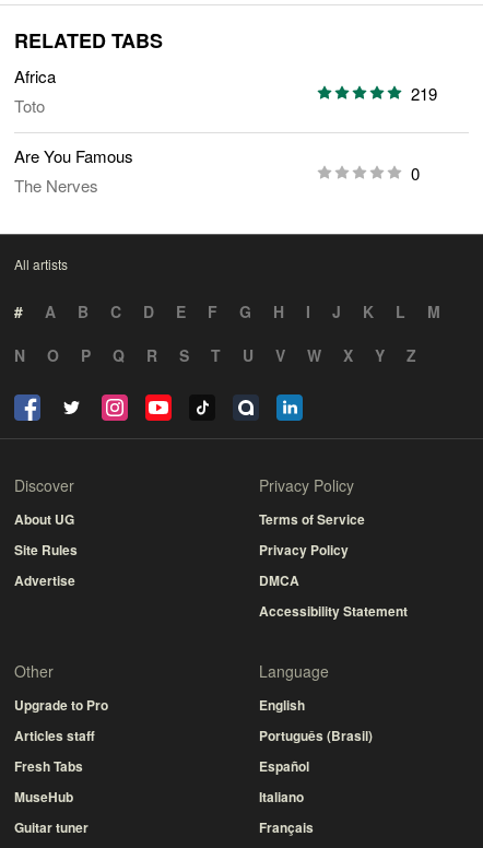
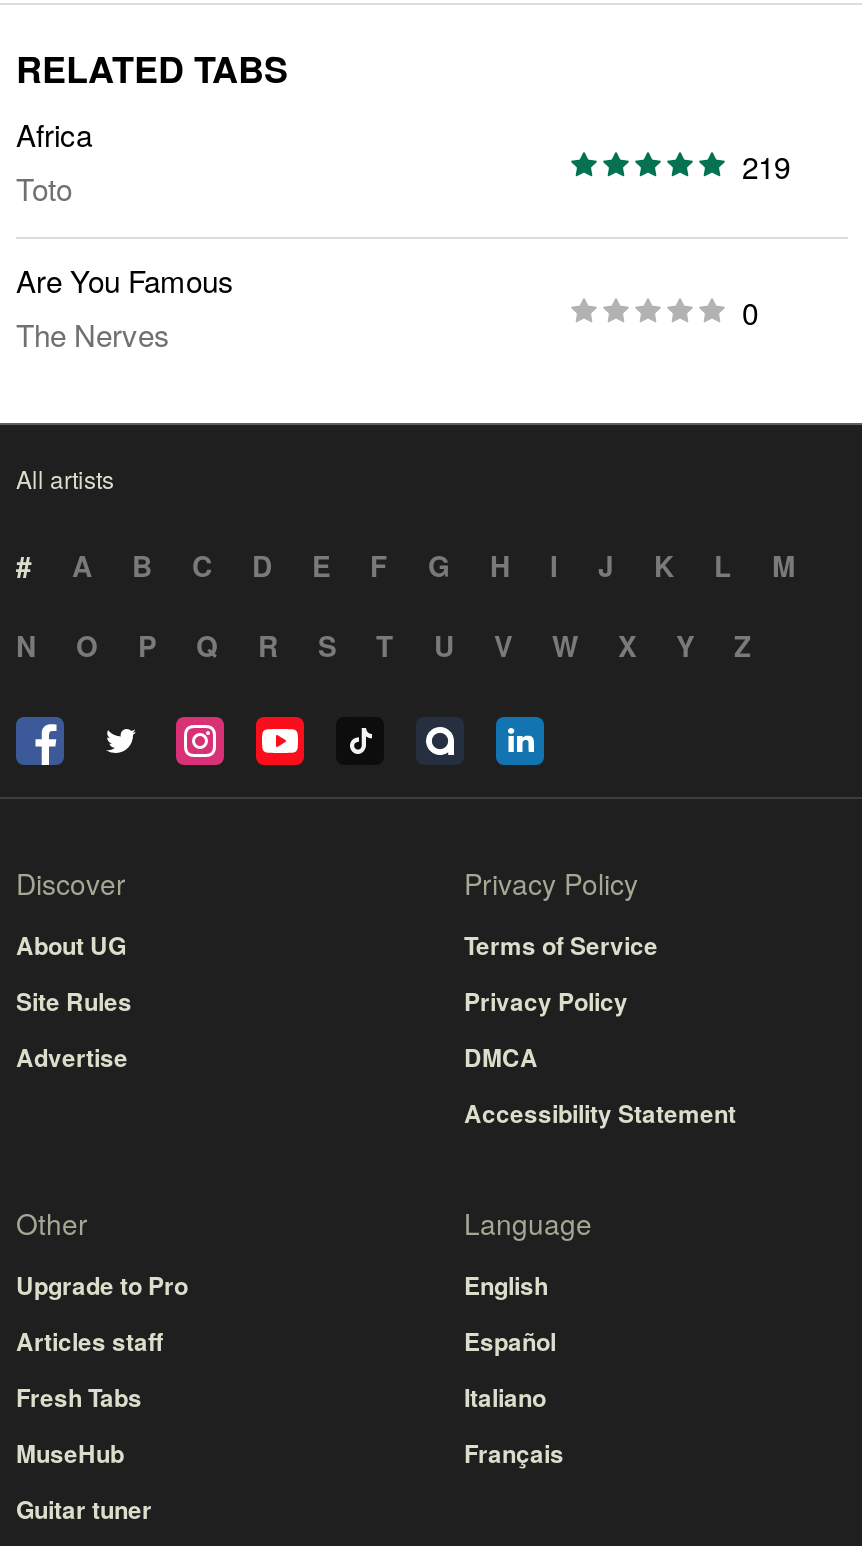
[259,726,373,745] Português (Brasil) -> none
moved [259,756,314,837] -> [464,1323,564,1471]: Español | Italiano | Français

